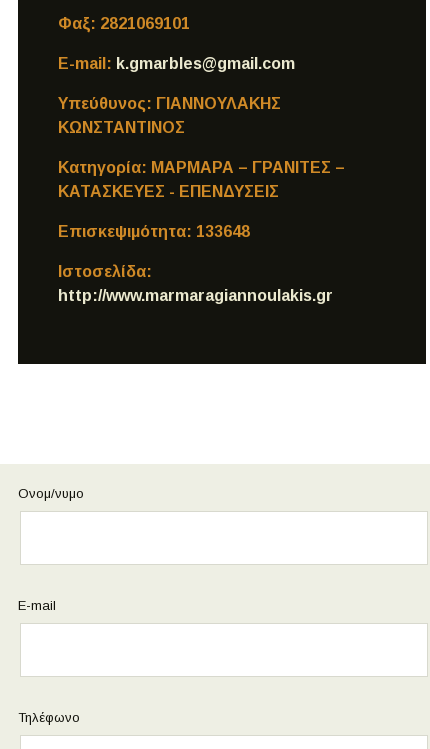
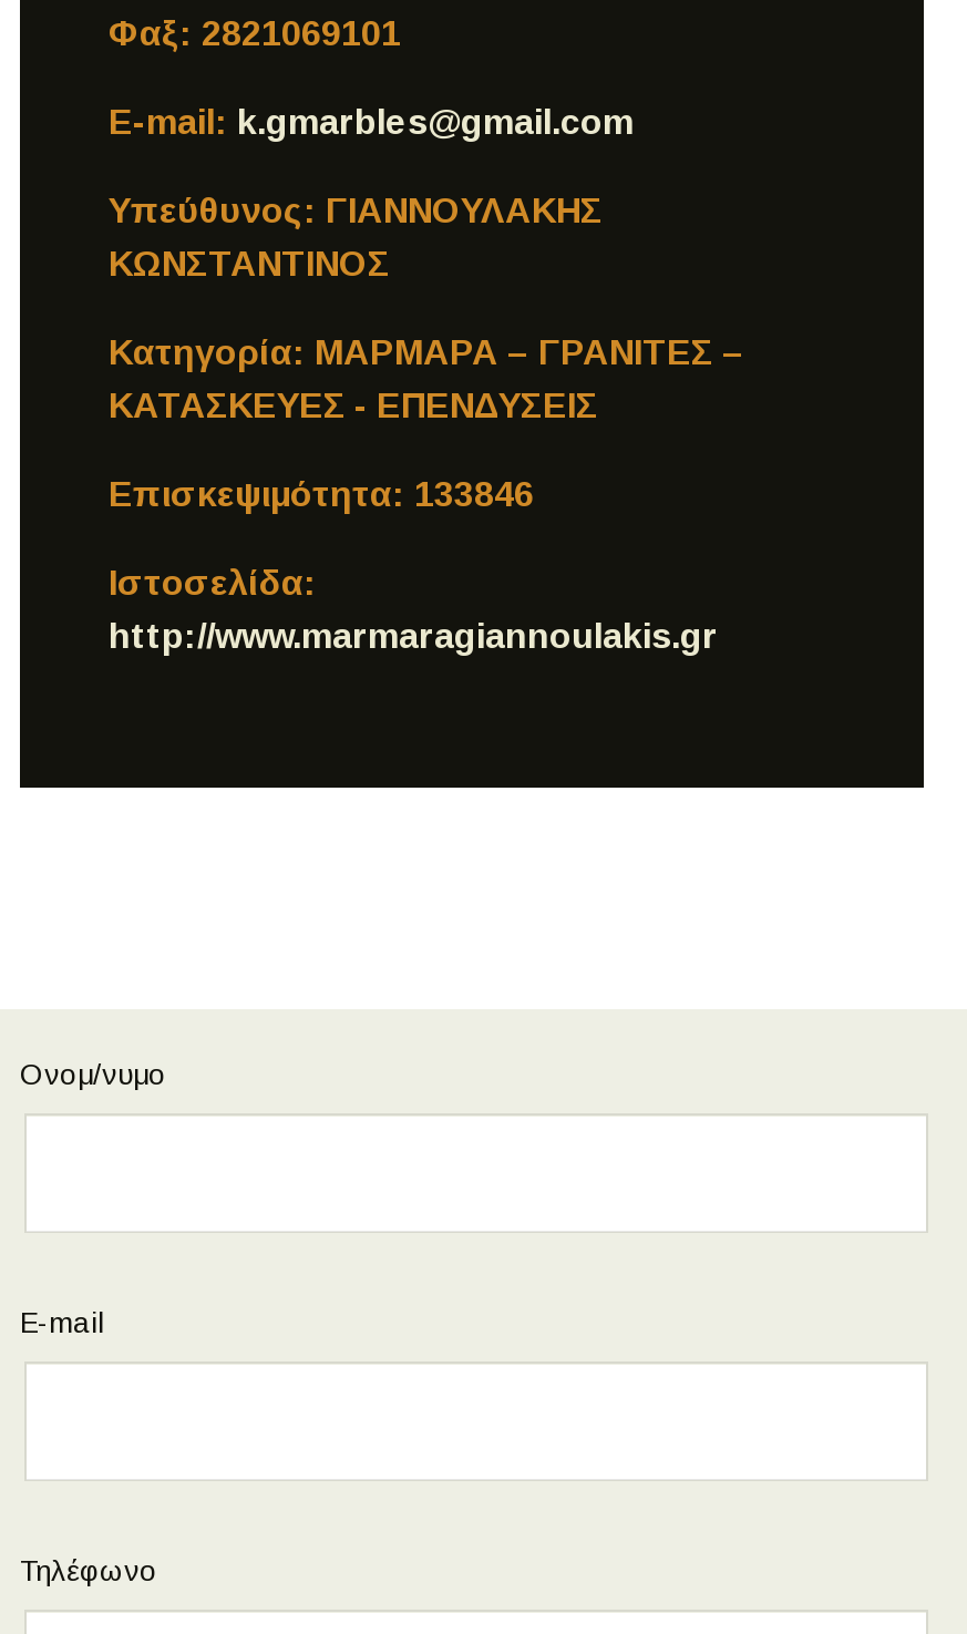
[58,223,250,240] Επισκεψιμότητα: 133648 -> [109,476,534,514] Επισκεψιμότητα: 133846

